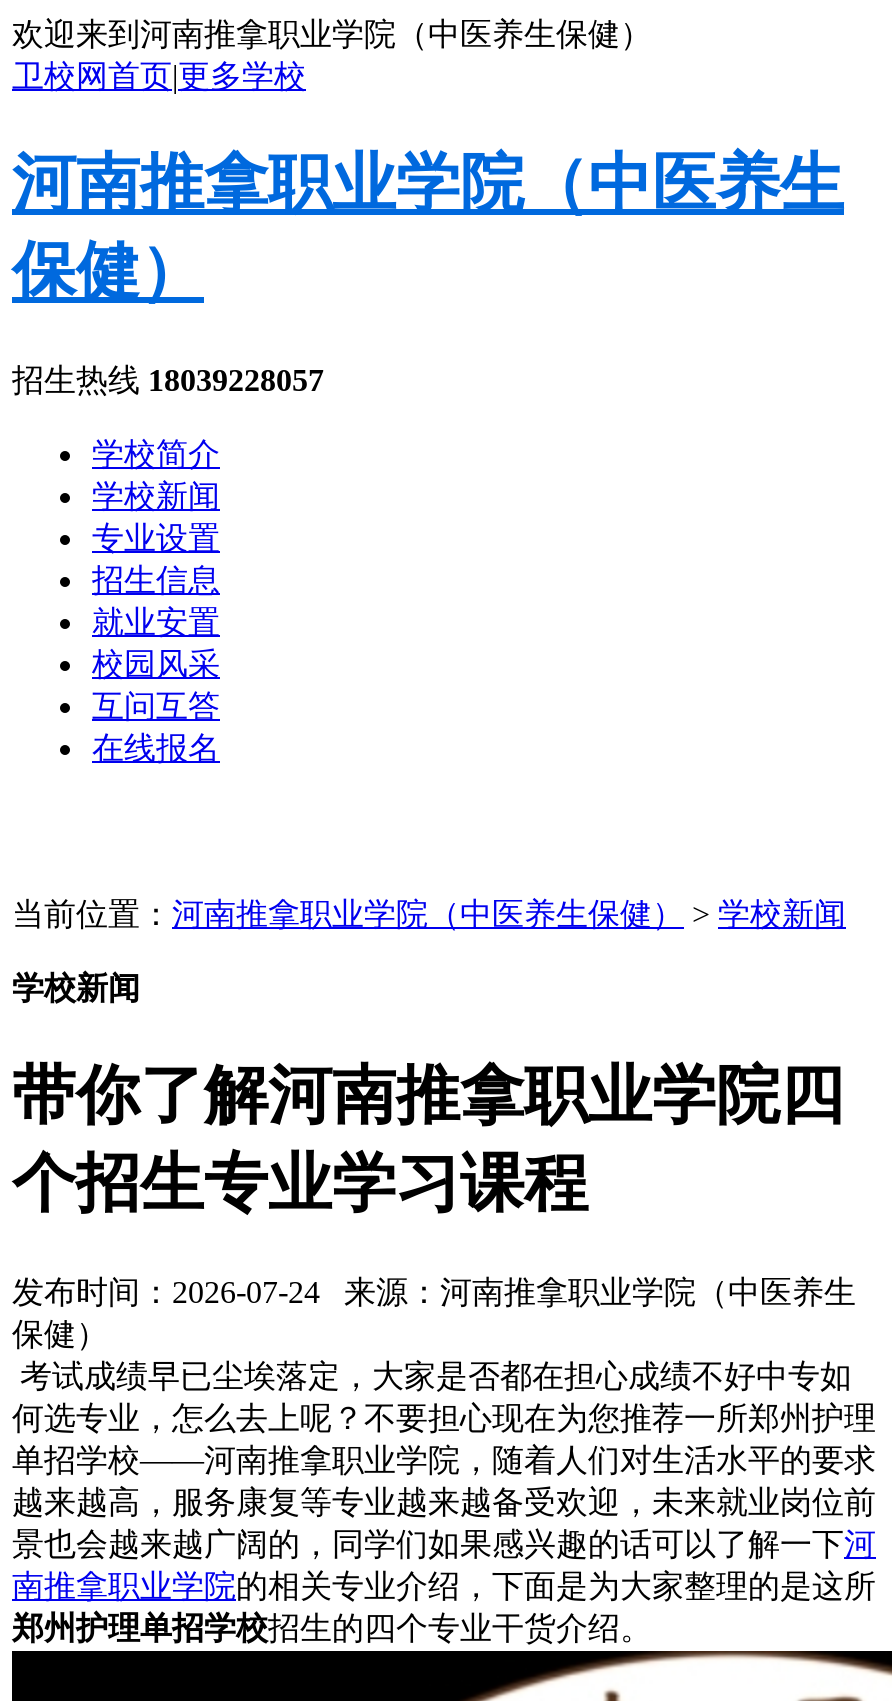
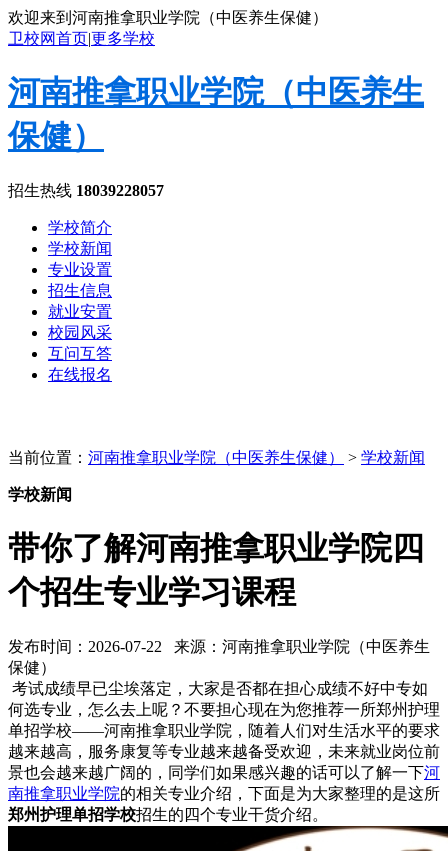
[12,1275,856,1309] 发布时间：2026-07-24 来源：河南推拿职业学院（中医养生 -> [8,638,430,655] 发布时间：2026-07-22 来源：河南推拿职业学院（中医养生

